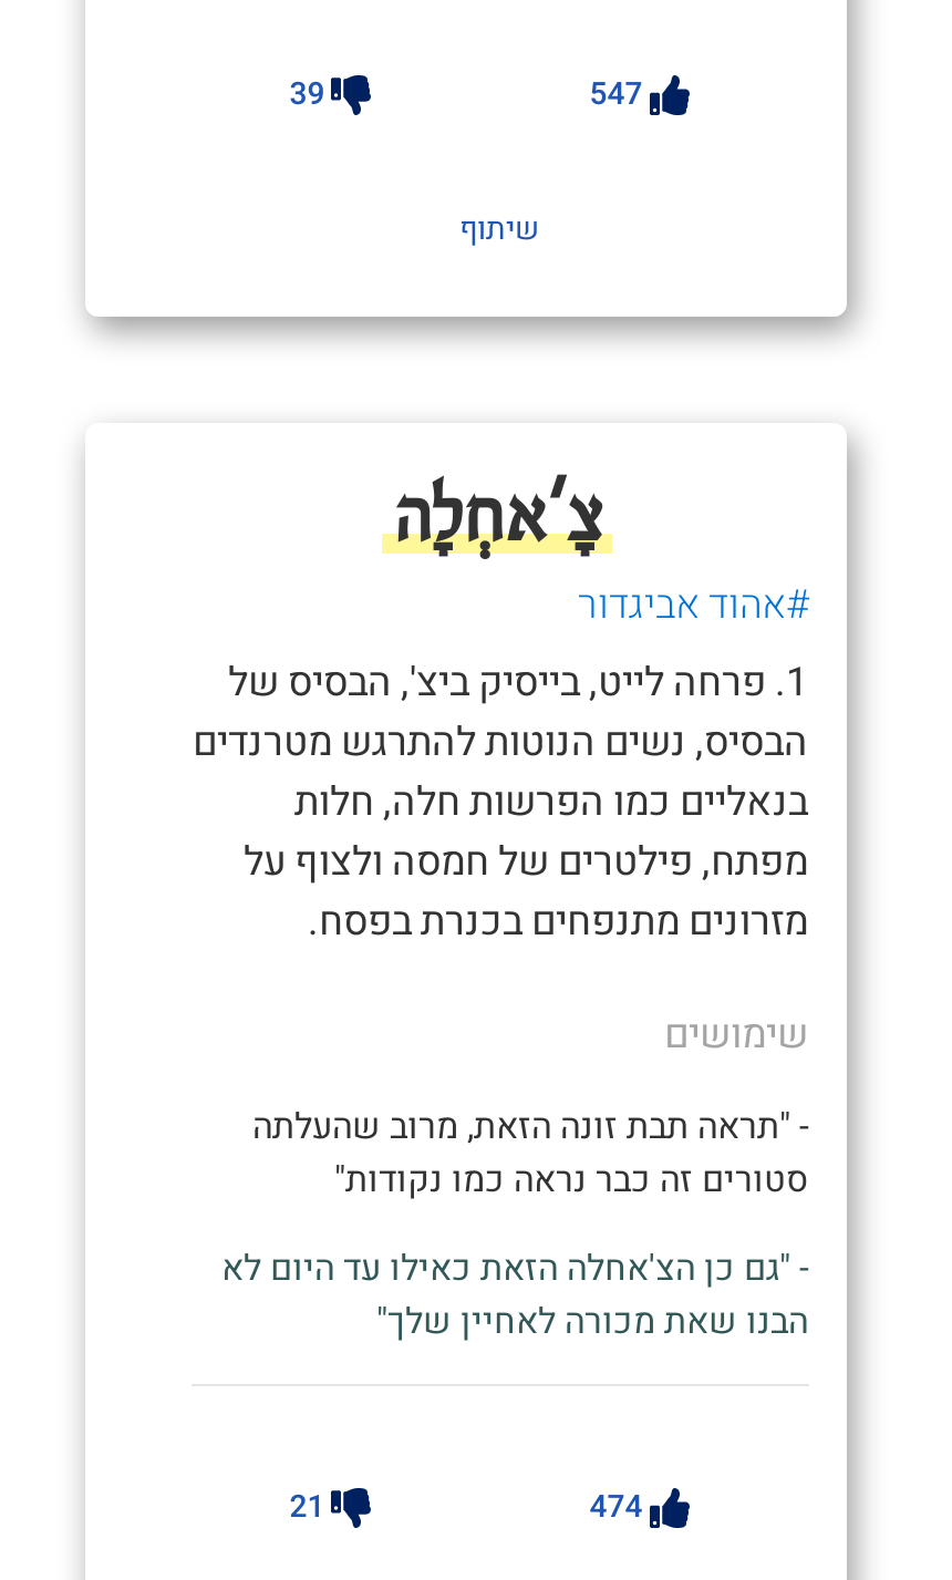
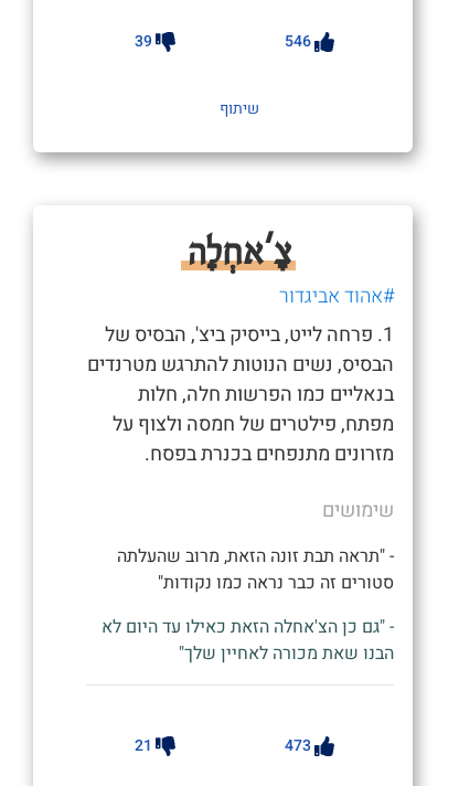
[590,70,643,116] 547 -> [284,29,311,52] 546
[590,1483,643,1530] 474 -> [284,734,311,757] 473

